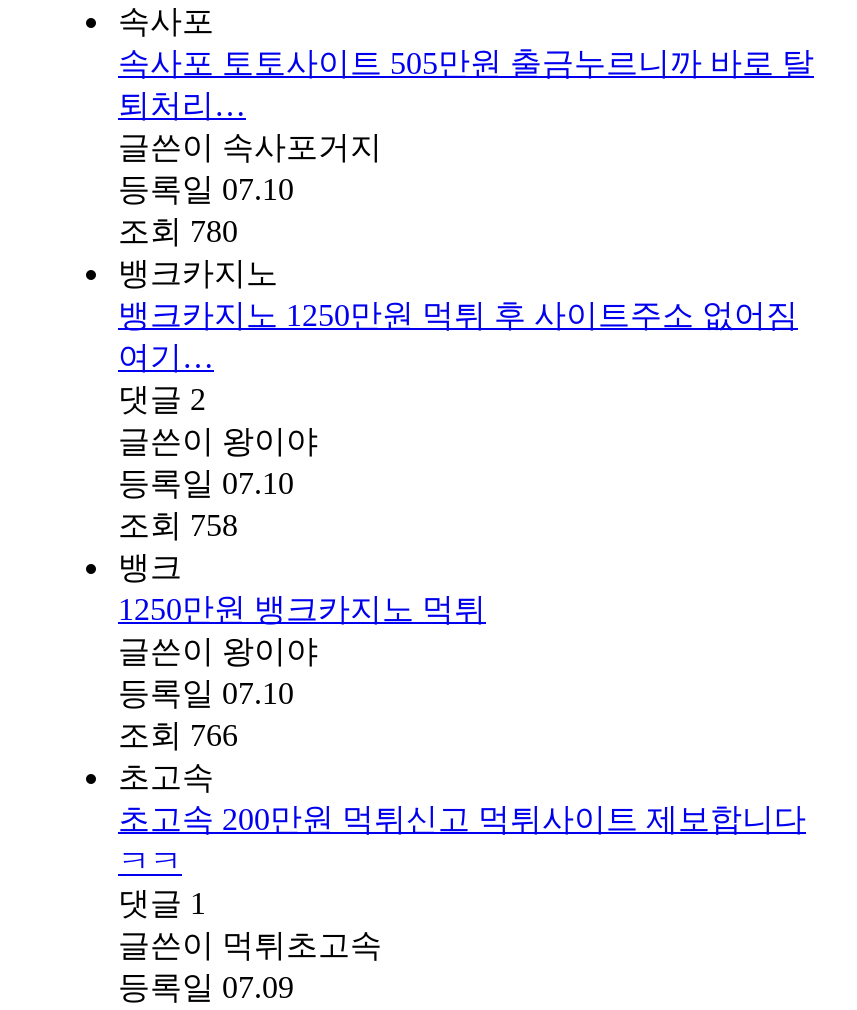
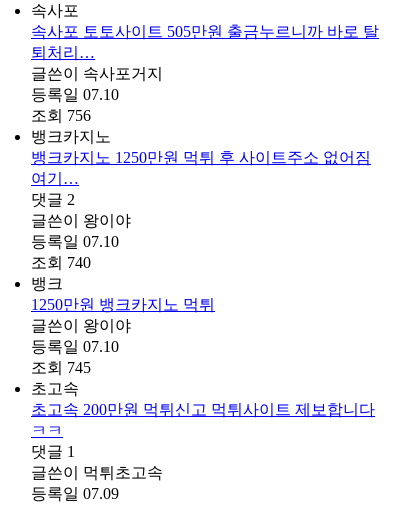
[118,214,238,248] 조회 780 -> [31,107,91,124] 조회 756
[118,508,238,542] 조회 758 -> [31,254,91,271] 조회 740
[118,718,238,752] 조회 766 -> [31,359,91,376] 조회 745

